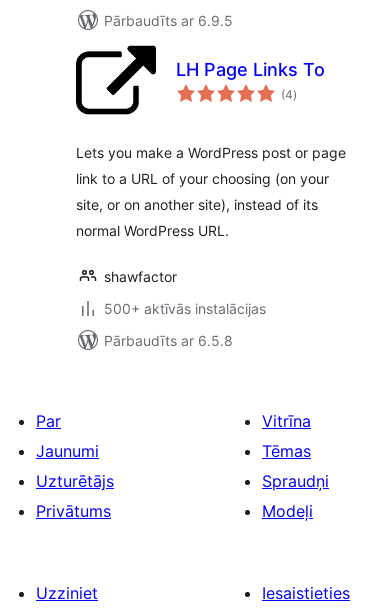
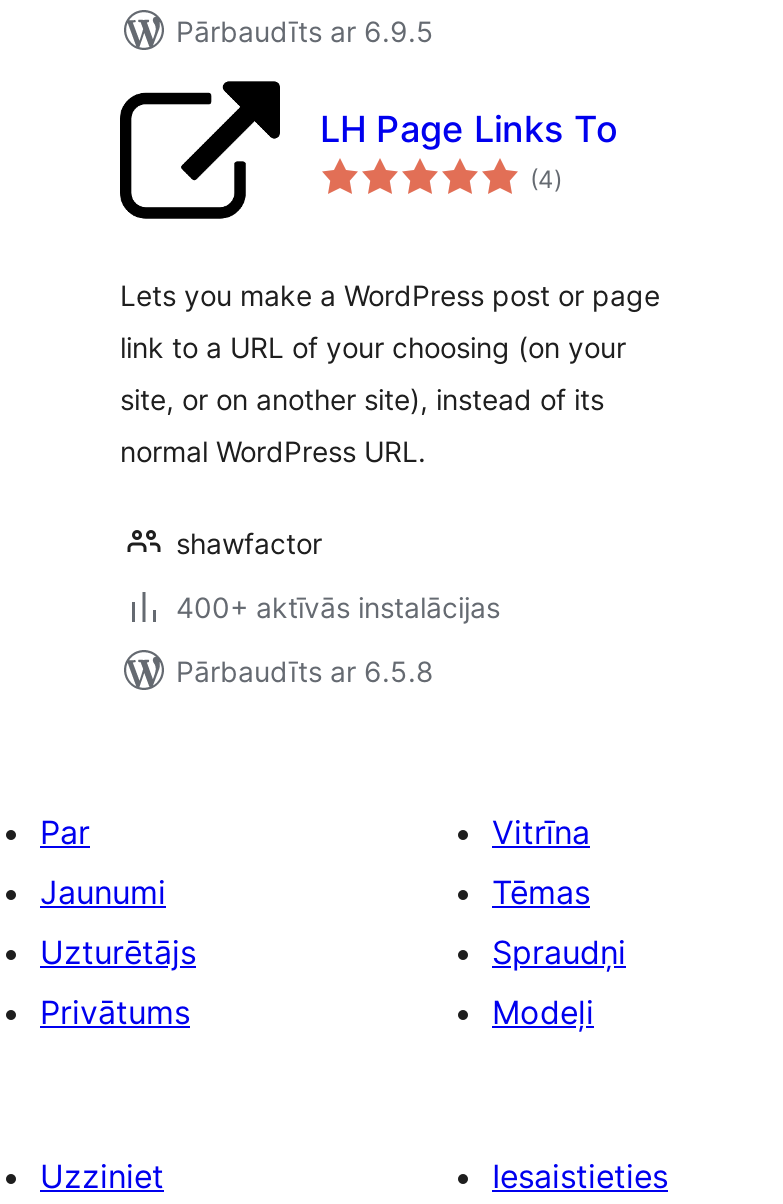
[104,300,266,317] 500+ aktīvās instalācijas -> [176,590,500,624] 400+ aktīvās instalācijas

